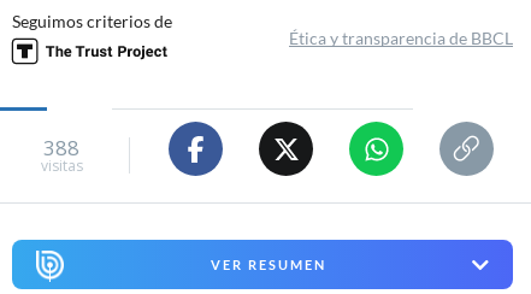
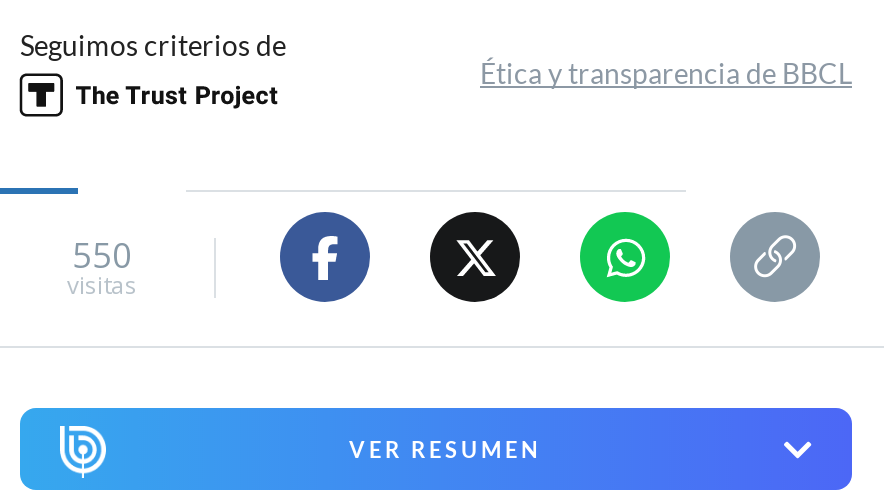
[43,134,79,161] 388 -> [72,232,132,278] 550

